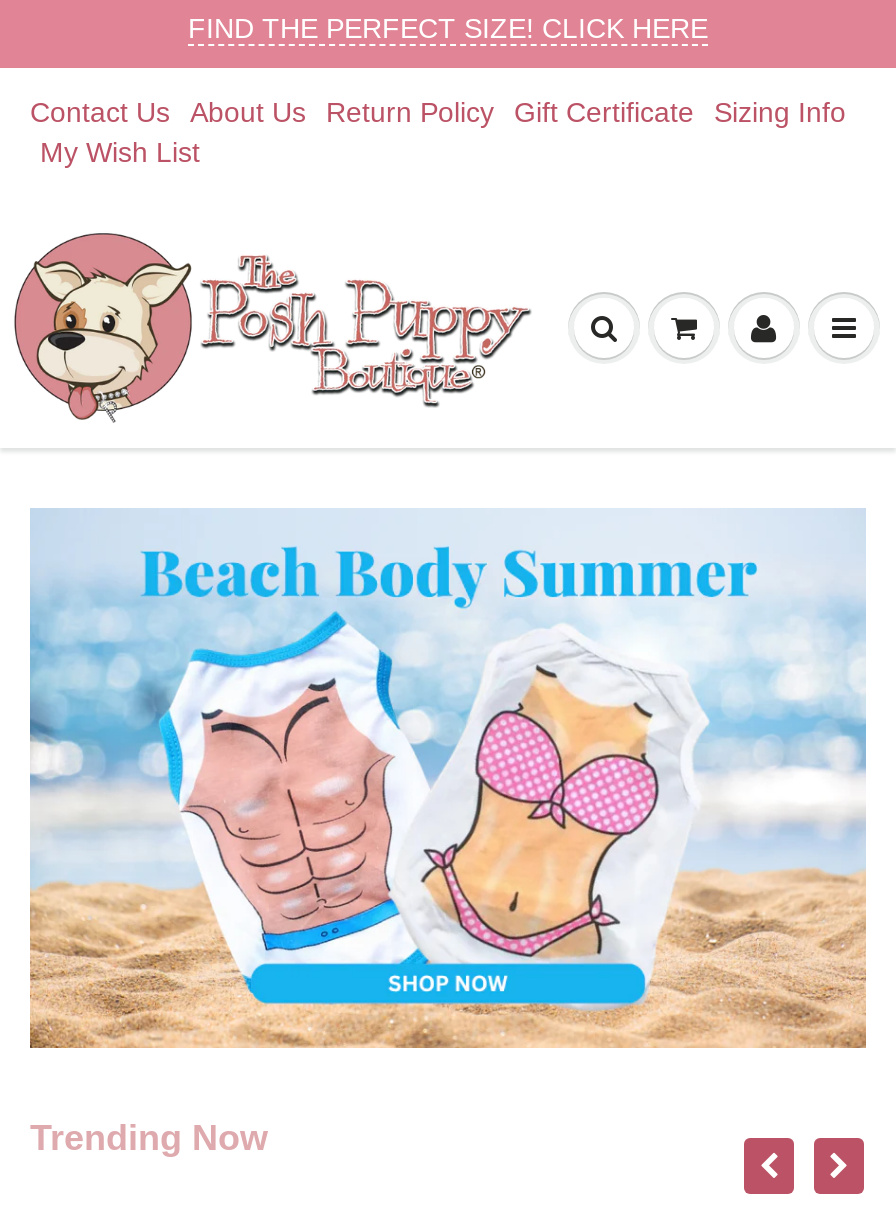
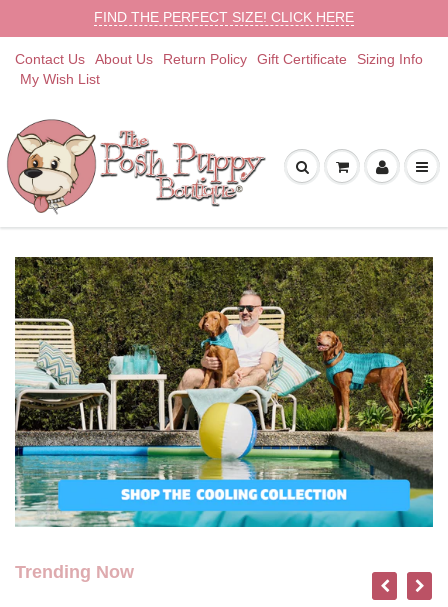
[28,508,868,1050] [image] -> [14,256,434,528] [image]

